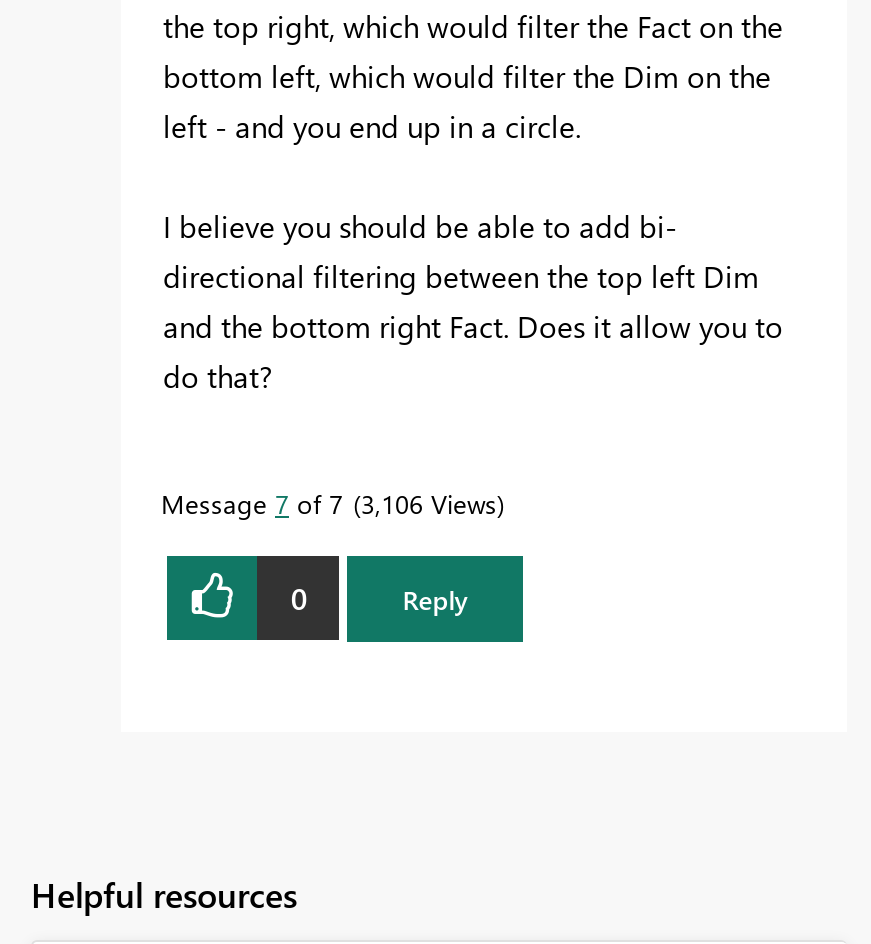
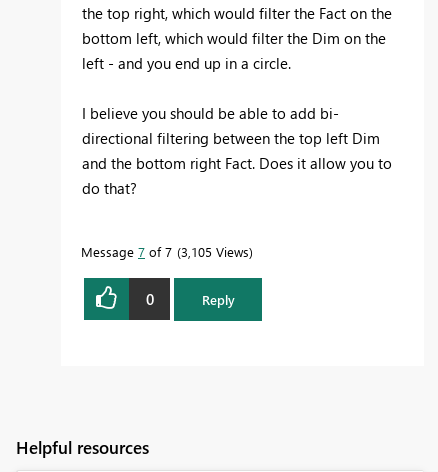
[161,487,497,521] Message 7 of 7 3,106 Views -> [81,243,249,260] Message 7 of 7 3,105 Views

